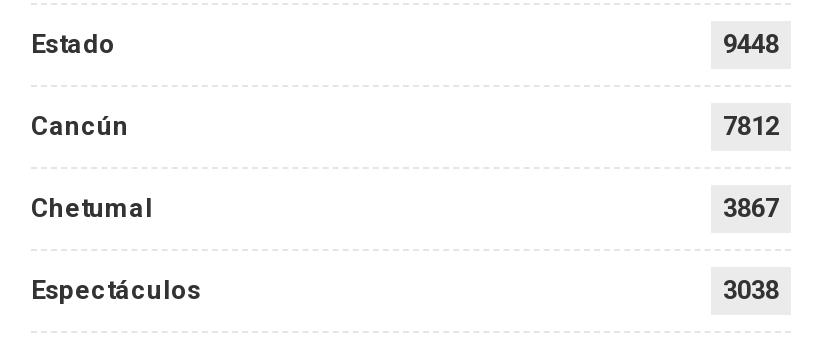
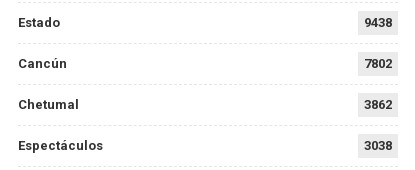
[723,28,779,58] 9448 -> [364,14,392,29] 9438
[723,110,779,140] 7812 -> [364,55,392,70] 7802
[723,192,779,222] 3867 -> [364,96,392,111] 3862

